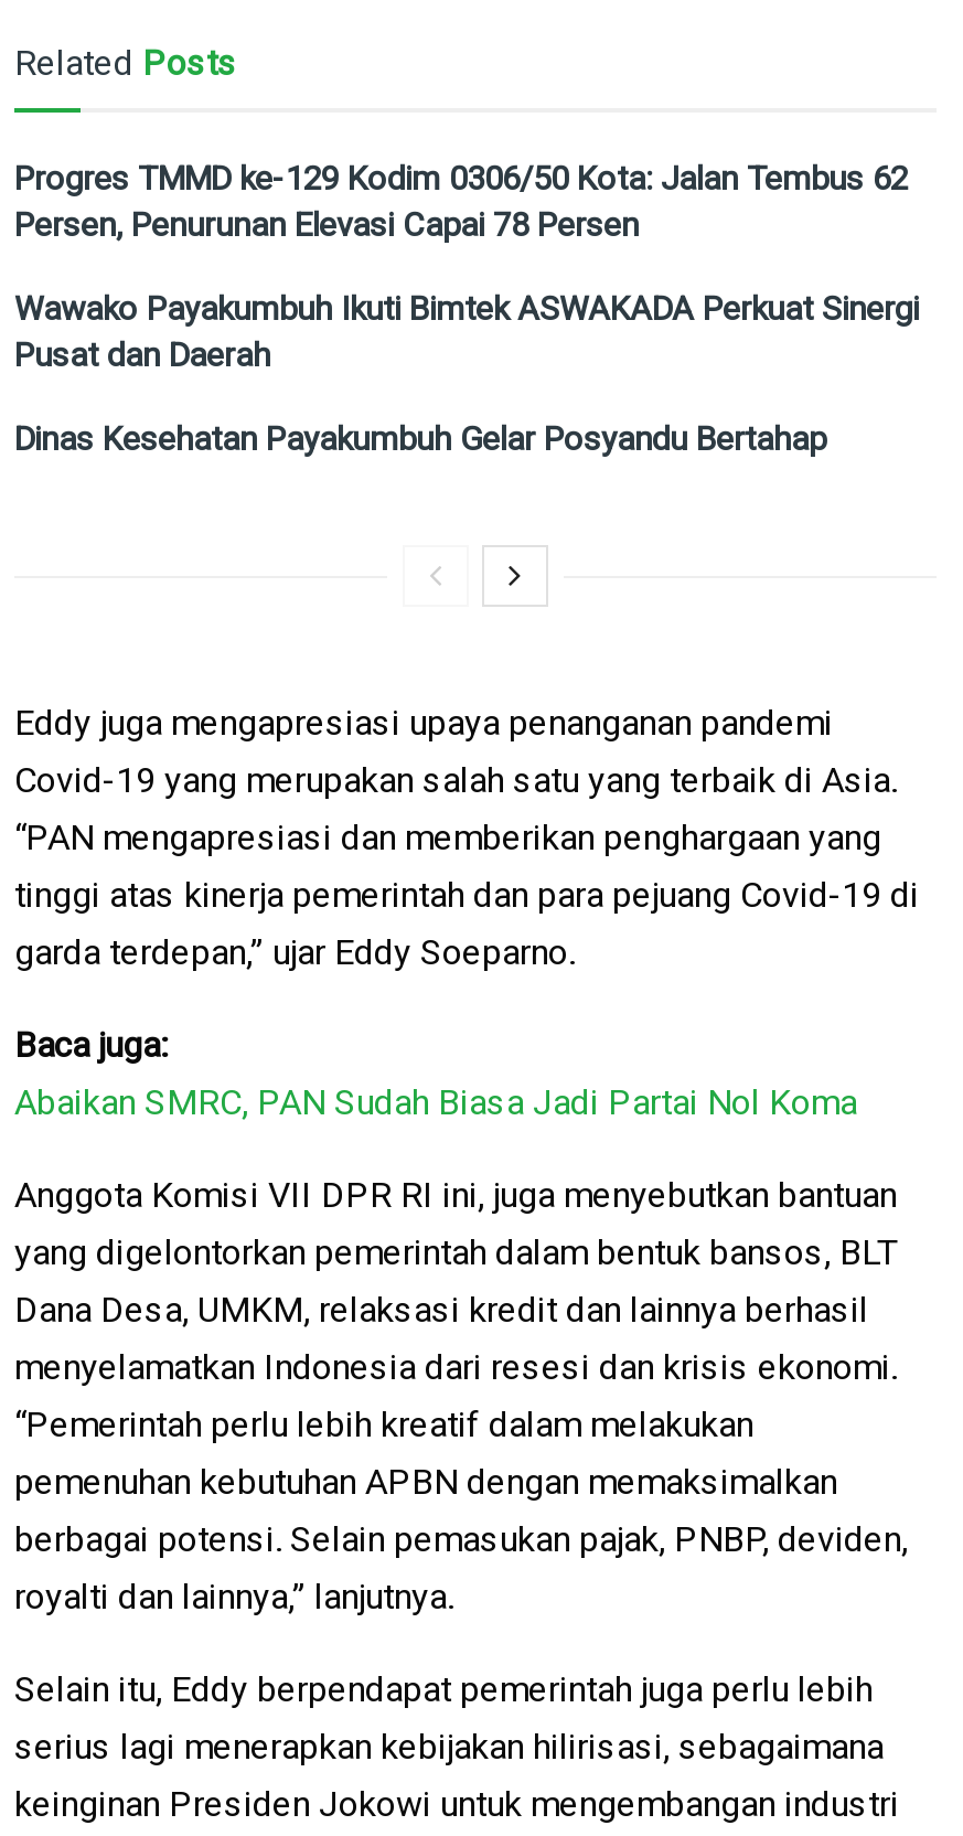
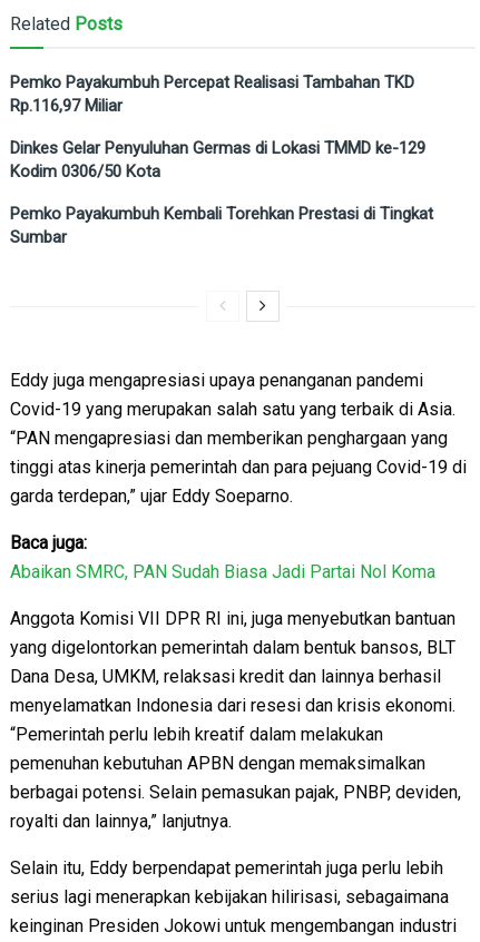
[14,160,908,246] Progres TMMD ke-129 Kodim 0306/50 Kota: Jalan Tembus 62 | Persen, Penurunan Elevasi Capai 78 Persen -> [10,73,414,116] Pemko Payakumbuh Percepat Realisasi Tambahan TKD | Rp.116,97 Miliar
[14,290,919,376] Wawako Payakumbuh Ikuti Bimtek ASWAKADA Perkuat Sinergi | Pusat dan Daerah -> [10,139,425,182] Dinkes Gelar Penyuluhan Germas di Lokasi TMMD ke-129 | Kodim 0306/50 Kota
[14,420,826,460] Dinas Kesehatan Payakumbuh Gelar Posyandu Bertahap -> [10,204,433,248] Pemko Payakumbuh Kembali Torehkan Prestasi di Tingkat | Sumbar

